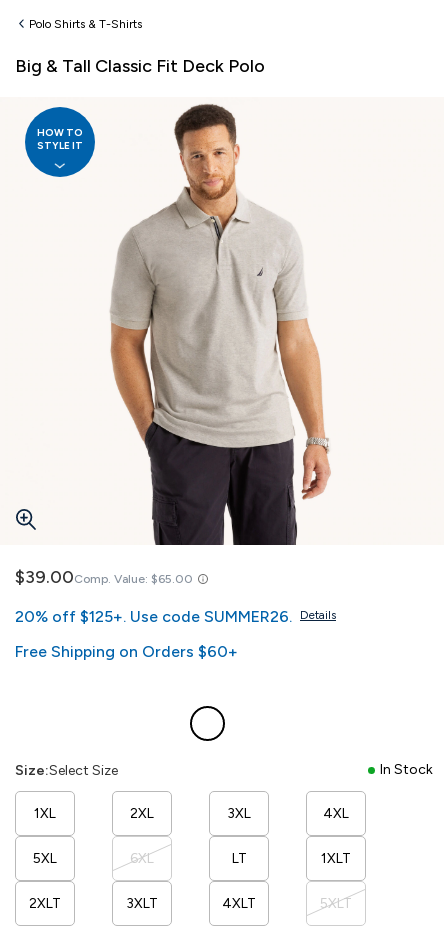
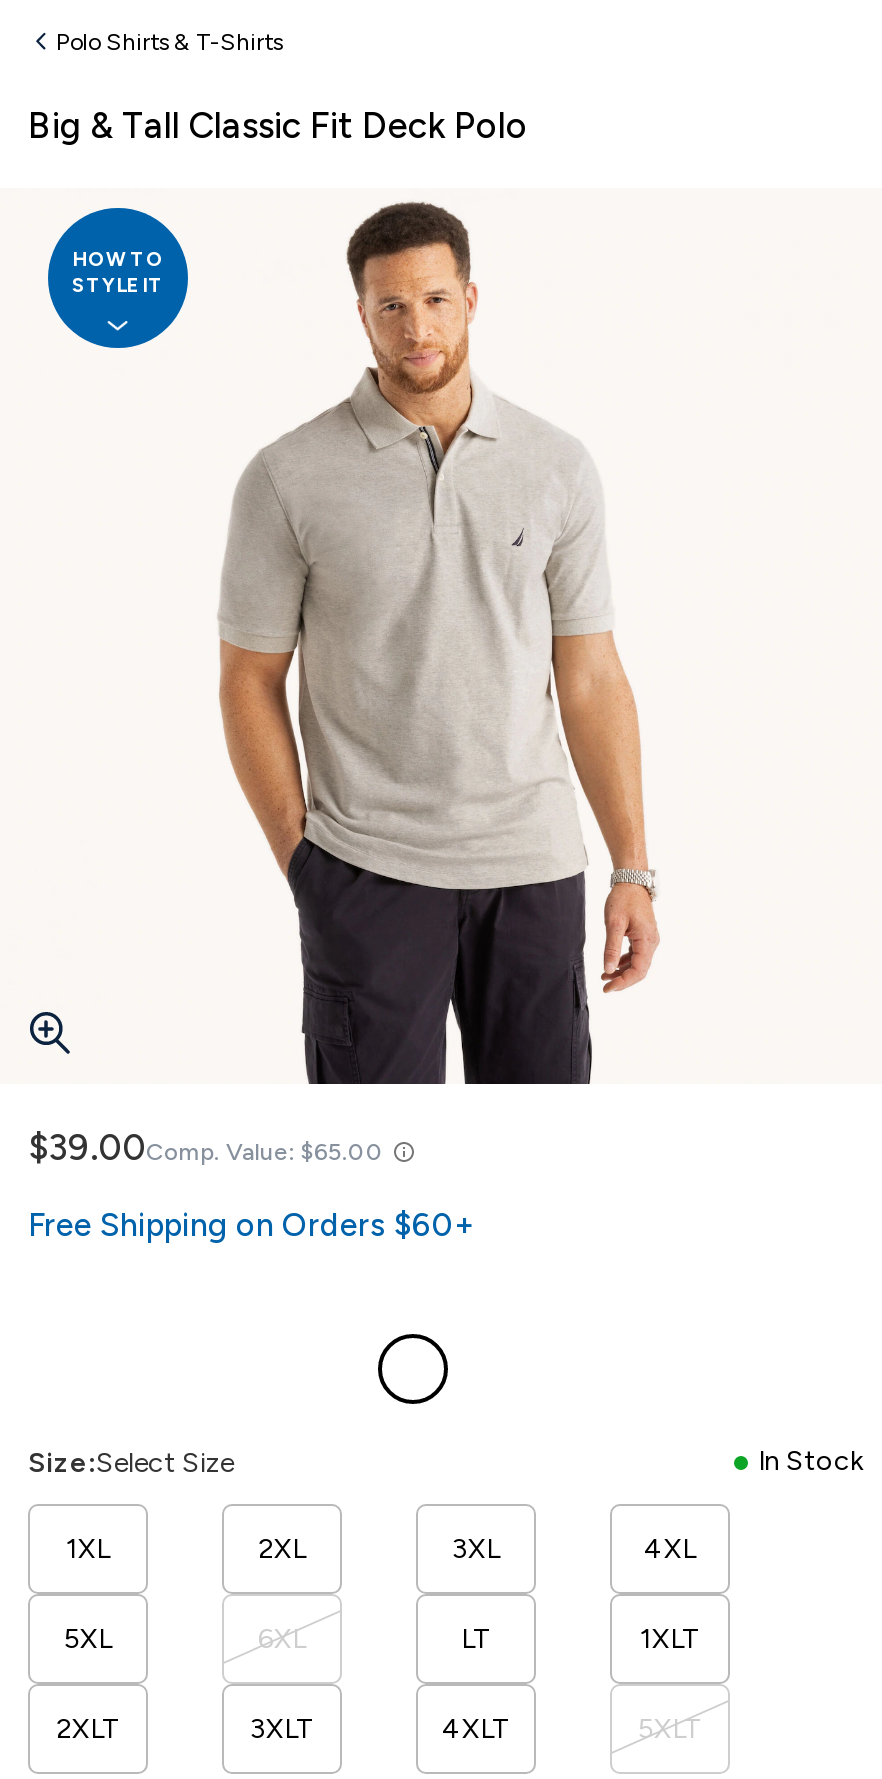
[15,607,336,626] 20% off $125+. Use code SUMMER26. Details -> none

